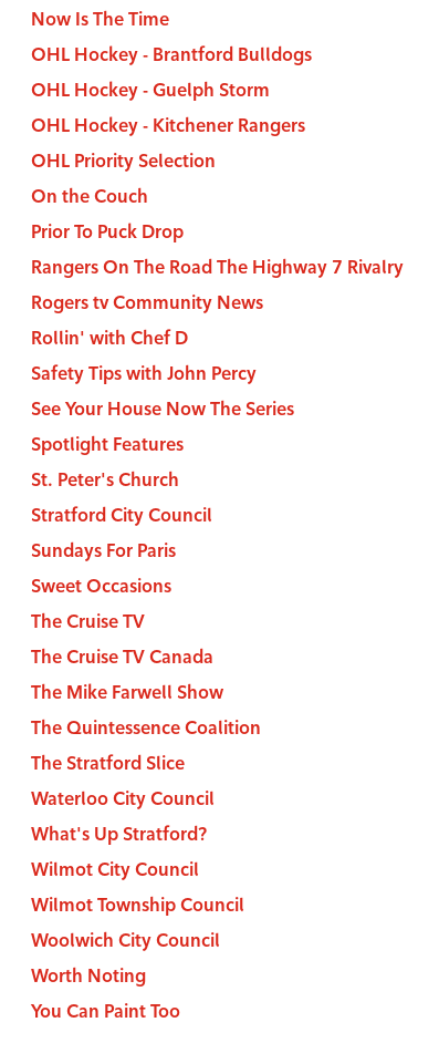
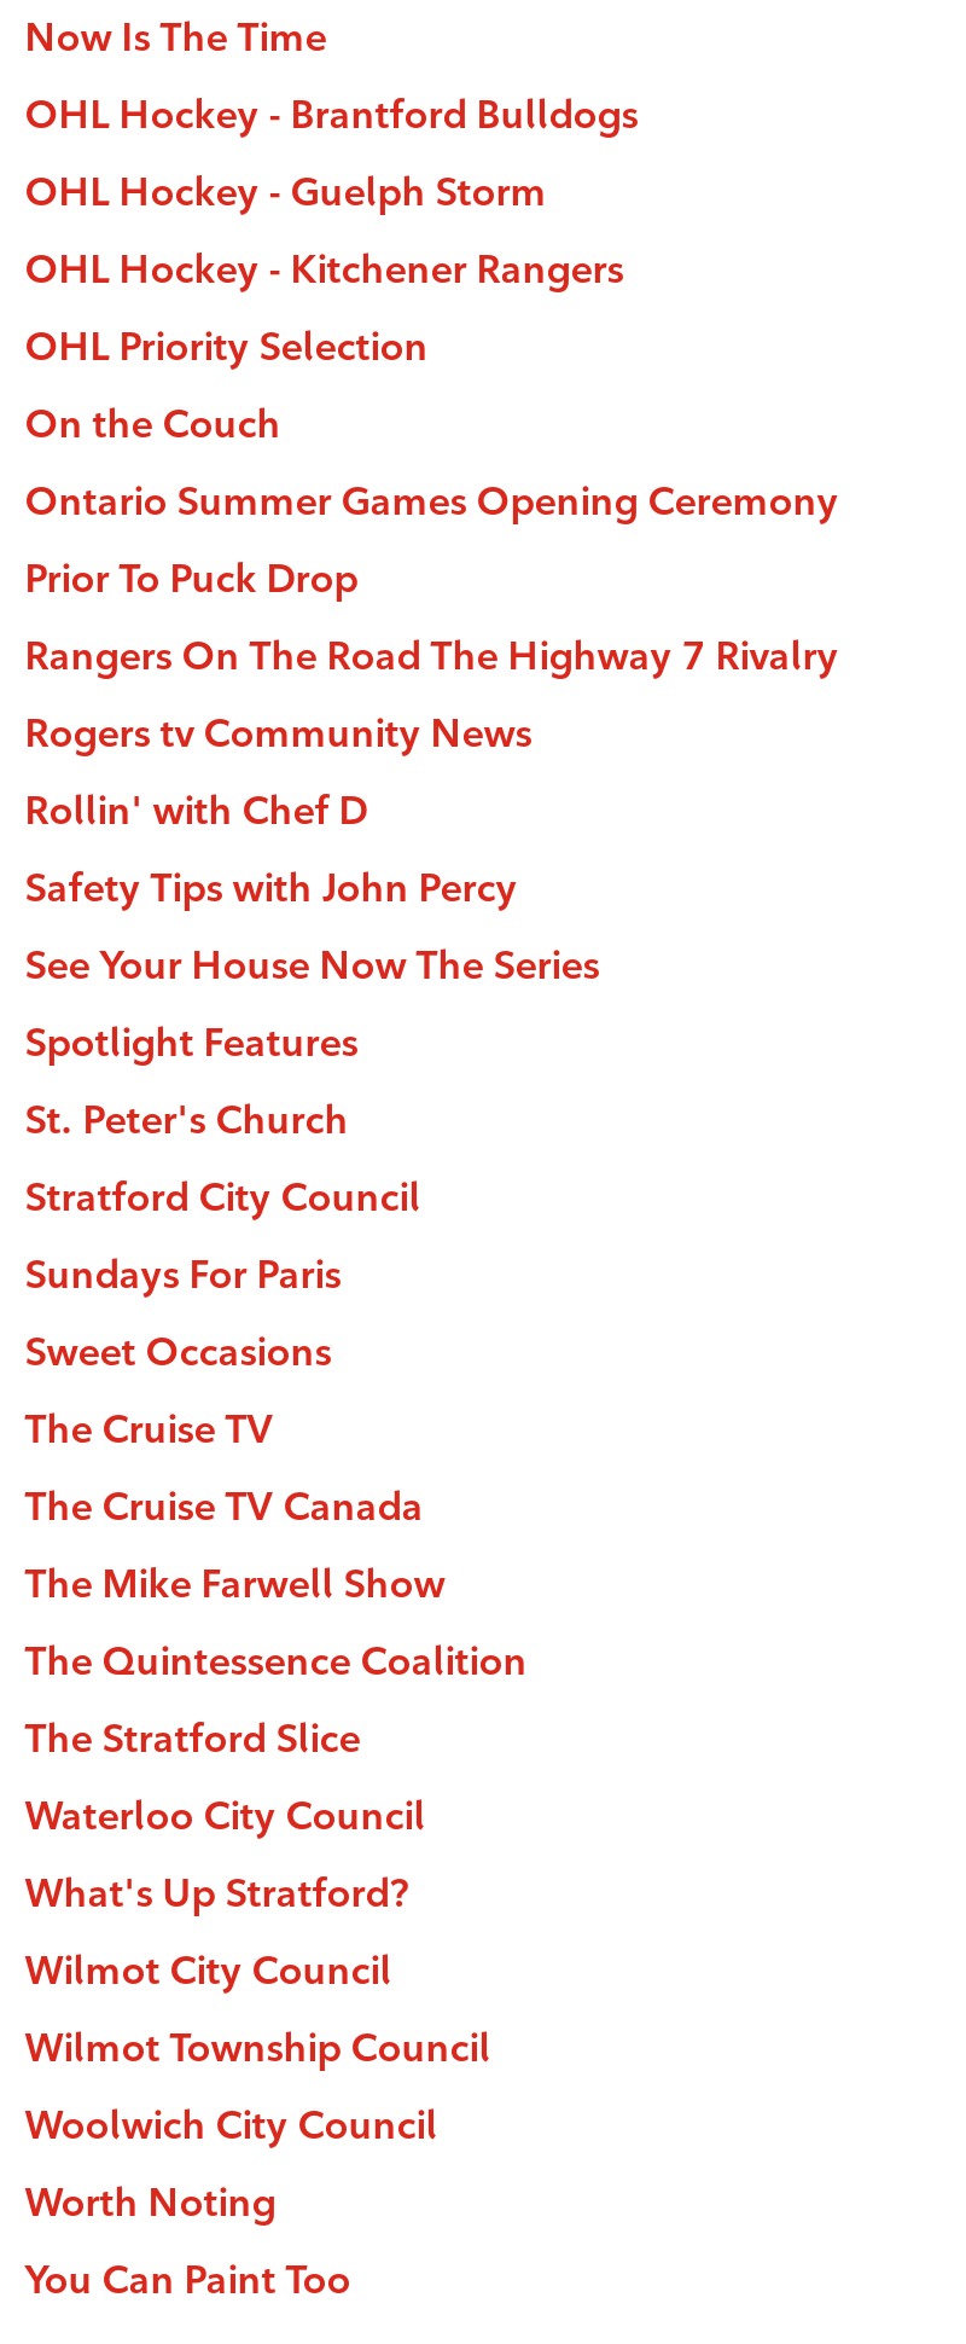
none -> [25,479,839,525] Ontario Summer Games Opening Ceremony

